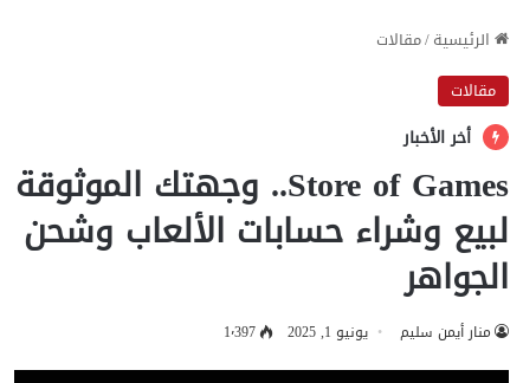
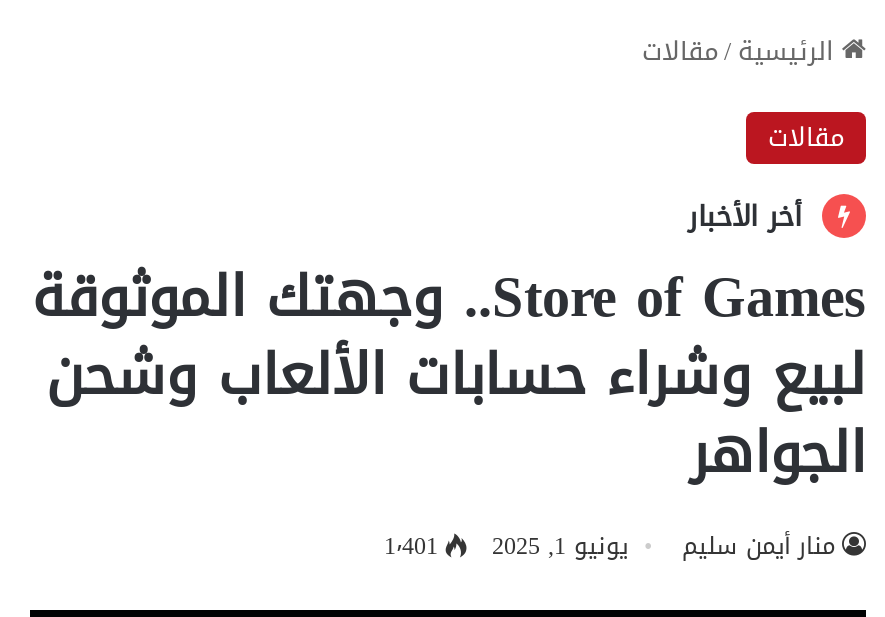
[224,319,256,345] 1٬397 -> [384,524,438,568] 1٬401

